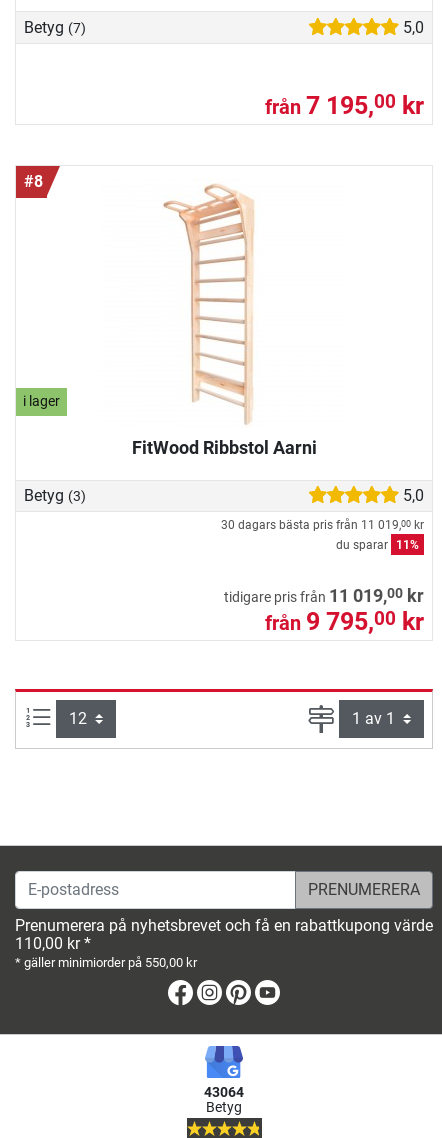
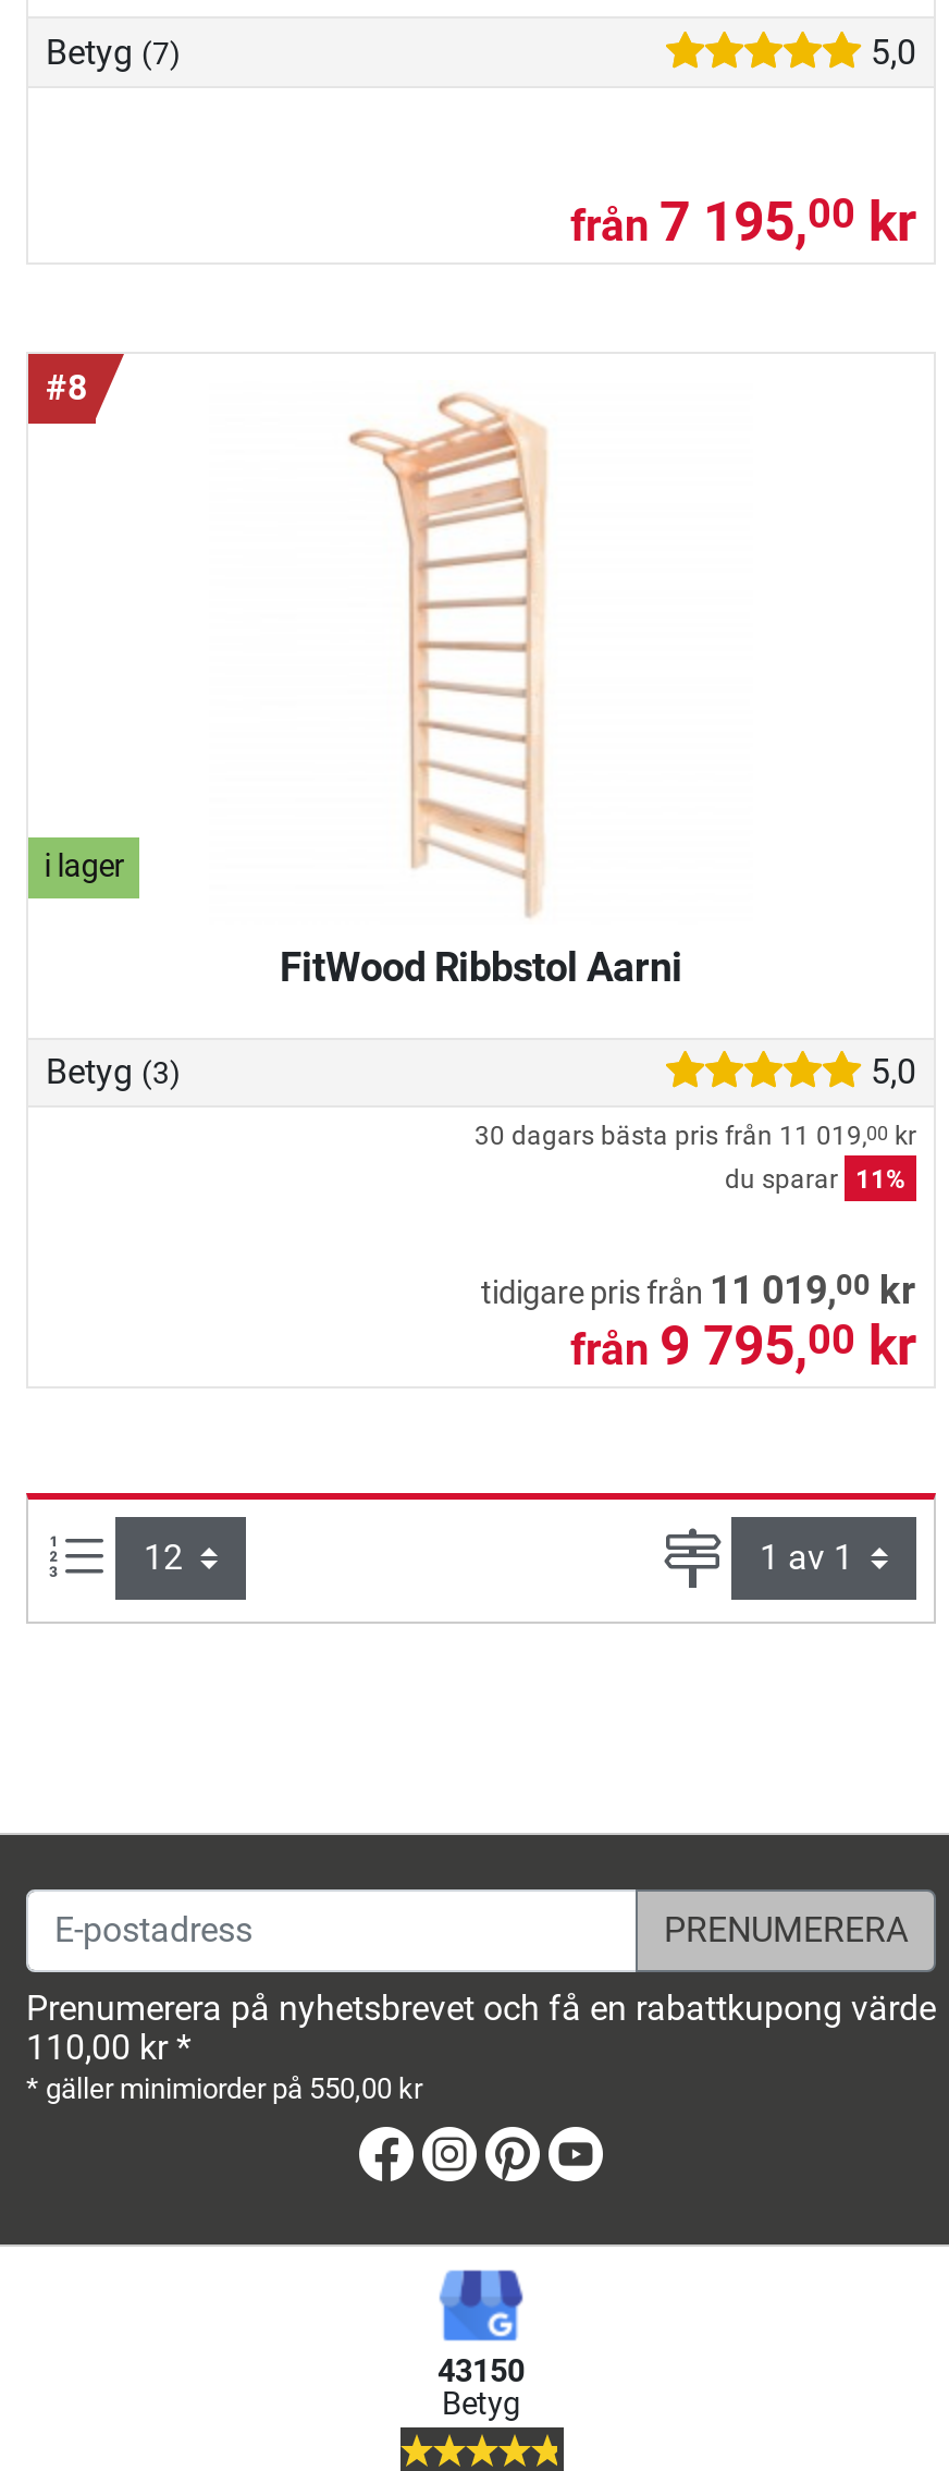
[204,1084,244,1101] 43064 -> [437,2353,525,2390] 43150

